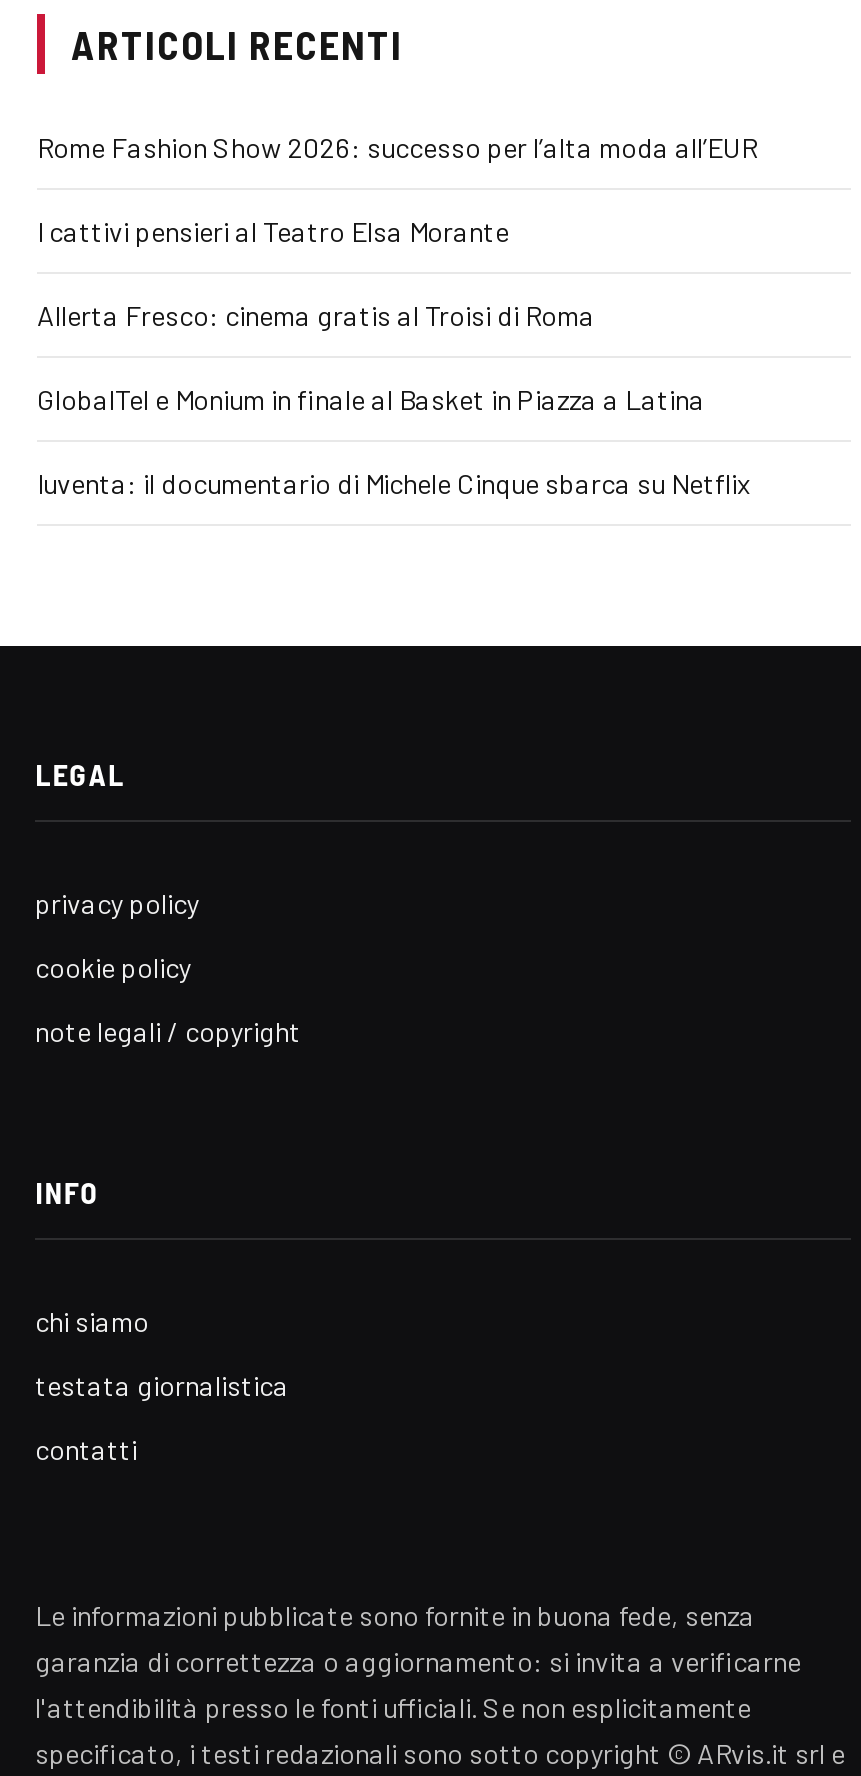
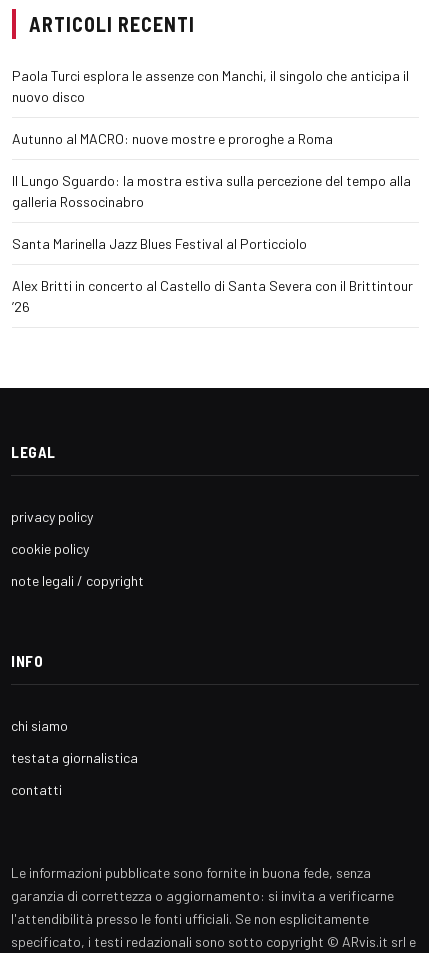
[37,130,757,164] Rome Fashion Show 2026: successo per l’alta moda all’EUR -> [12,67,409,105] Paola Turci esplora le assenze con Manchi, il singolo che anticipa il | nuovo disco
[37,214,509,248] I cattivi pensieri al Teatro Elsa Morante -> [12,130,333,147] Autunno al MACRO: nuove mostre e proroghe a Roma
[37,298,595,332] Allerta Fresco: cinema gratis al Troisi di Roma -> [12,172,411,210] Il Lungo Sguardo: la mostra estiva sulla percezione del tempo alla | galleria Rossocinabro
[37,382,705,416] GlobalTel e Monium in finale al Basket in Piazza a Latina -> [12,235,307,252] Santa Marinella Jazz Blues Festival al Porticciolo
[37,466,751,500] Iuventa: il documentario di Michele Cinque sbarca su Netflix -> [12,277,413,315] Alex Britti in concerto al Castello di Santa Severa con il Brittintour | ’26

